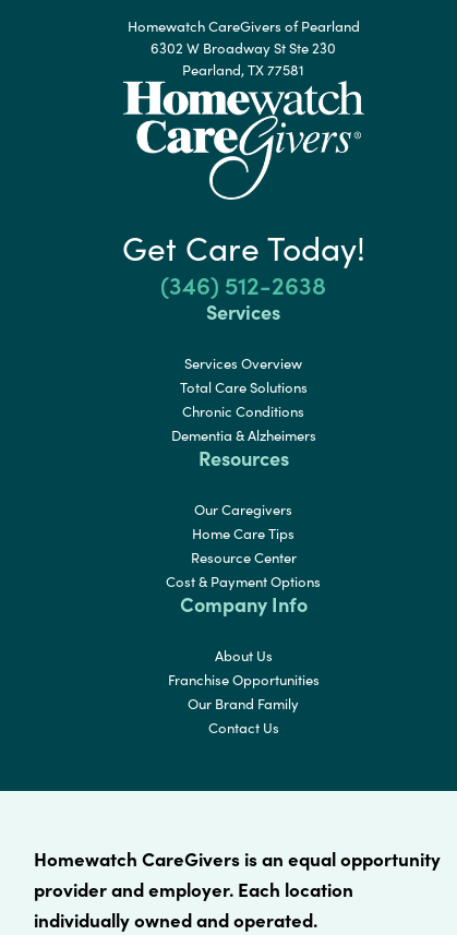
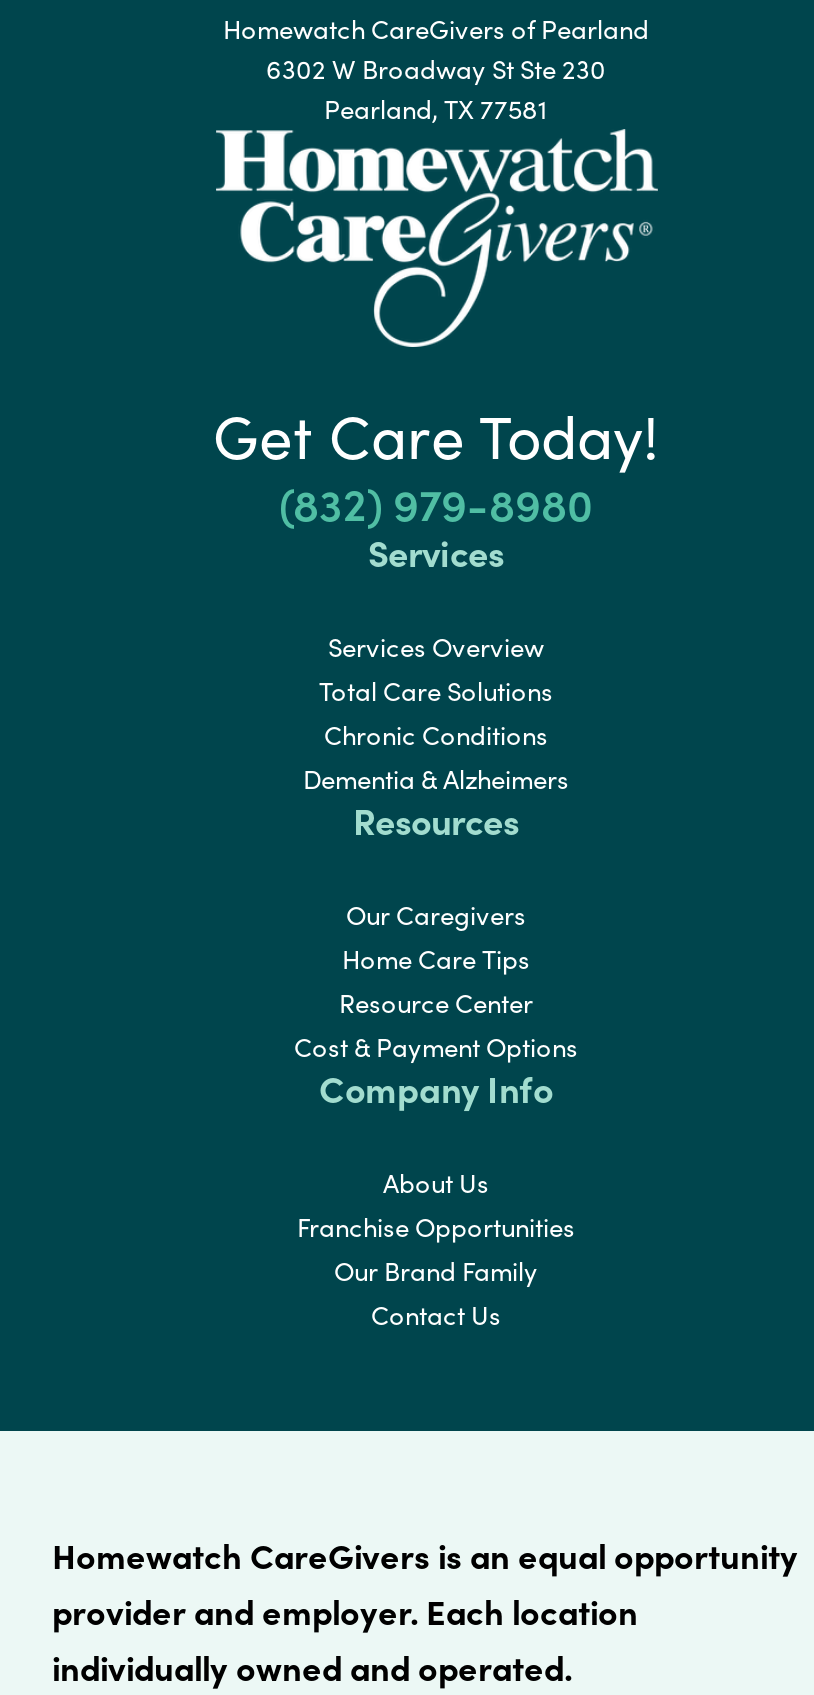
[160,268,326,301] (346) 512-2638 -> [279,473,593,533] (832) 979-8980

